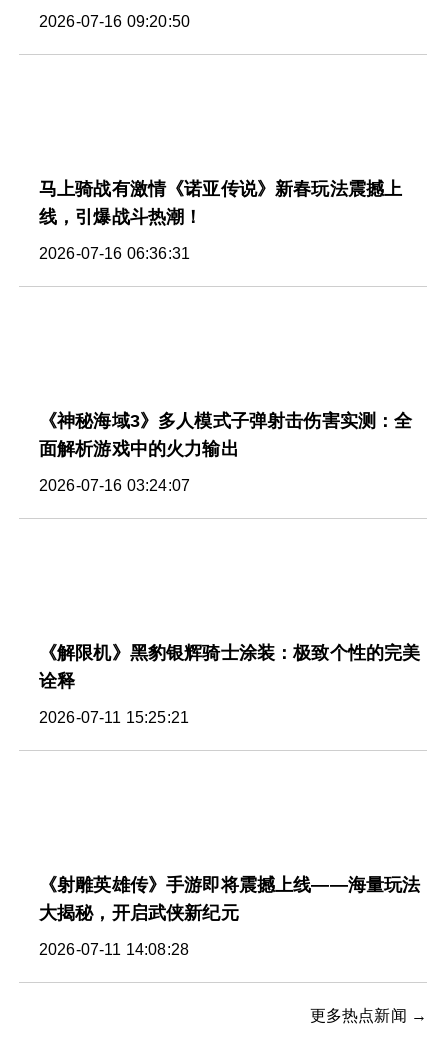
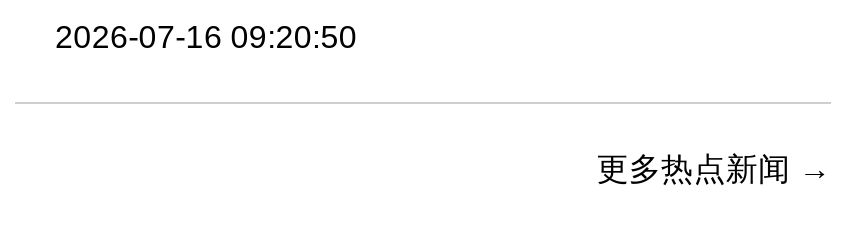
[39,179,402,262] 马上骑战有激情《诺亚传说》新春玩法震撼上 | 线，引爆战斗热潮！ | 2026-07-16 06:36:31 -> none
[39,411,412,494] 《神秘海域3》多人模式子弹射击伤害实测：全 | 面解析游戏中的火力输出 | 2026-07-16 03:24:07 -> none
[39,643,420,726] 《解限机》黑豹银辉骑士涂装：极致个性的完美 | 诠释 | 2026-07-11 15:25:21 -> none
[39,875,420,958] 《射雕英雄传》手游即将震撼上线——海量玩法 | 大揭秘，开启武侠新纪元 | 2026-07-11 14:08:28 -> none

